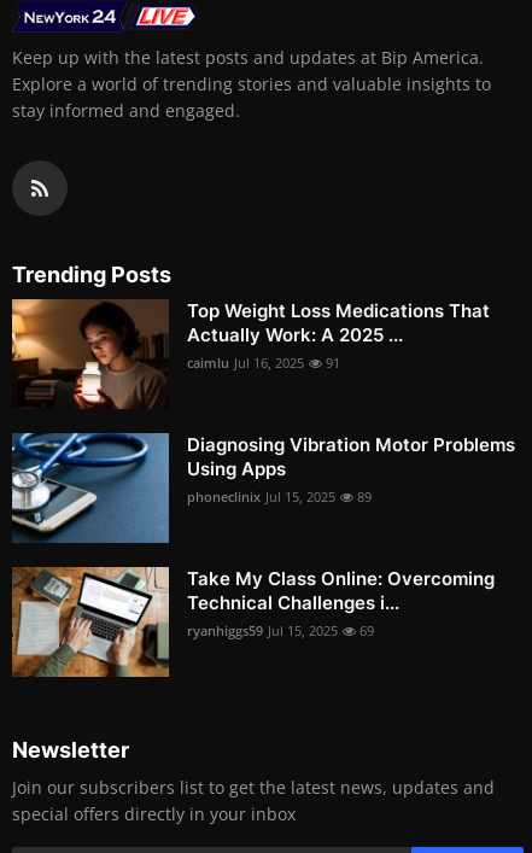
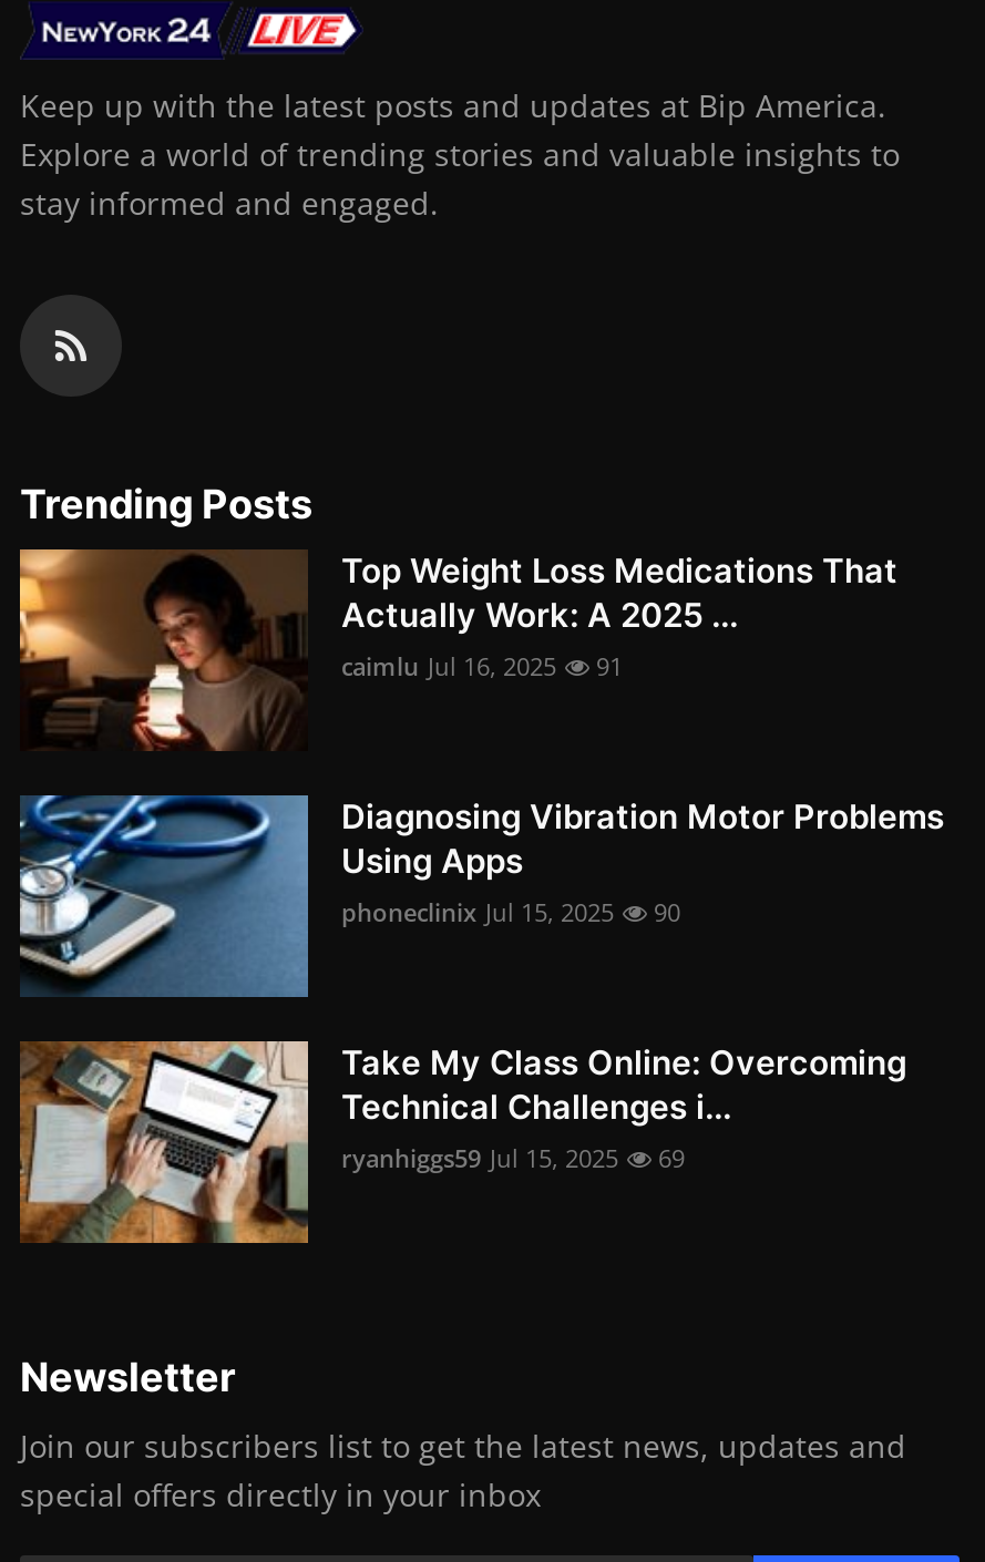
[187,488,372,506] phoneclinix Jul 15, 2025 89 -> [341,896,680,929] phoneclinix Jul 15, 2025 90

